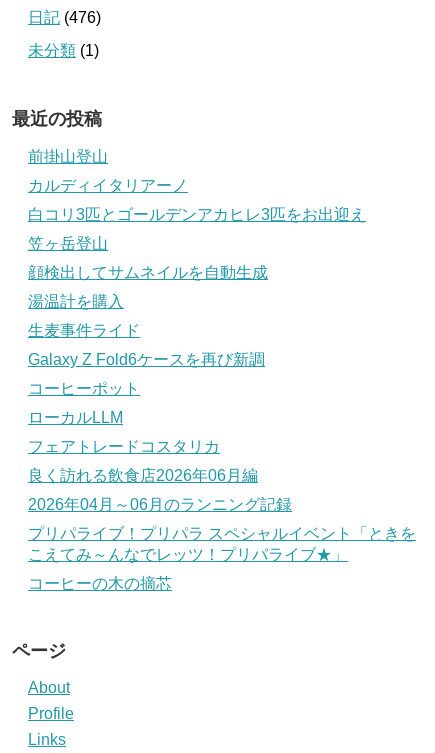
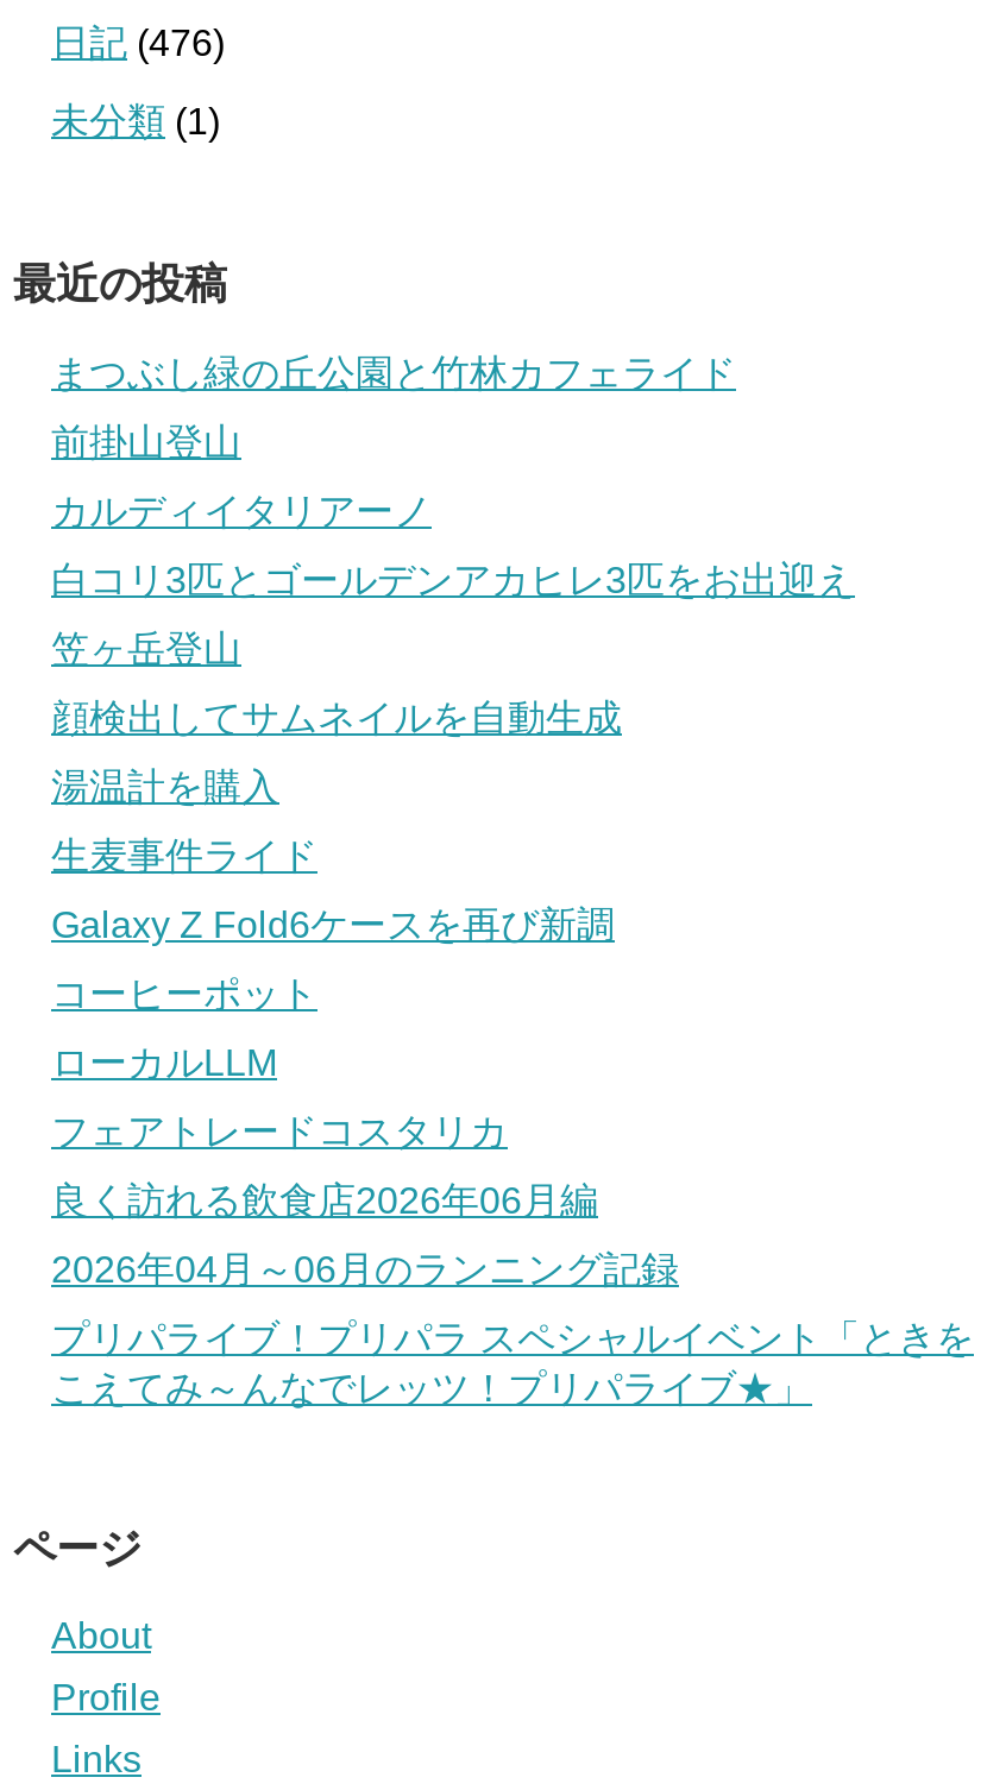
none -> [51,353,736,393] まつぶし緑の丘公園と竹林カフェライド
moved [28,148,416,542] -> [51,422,974,1359]: 前掛山登山 | カルディイタリアーノ | 白コリ3匹とゴールデンアカヒレ3匹をお出迎え | ... | 2026年04月～06月のランニング記録 | プリパライブ！プリパラ スペシャルイベント「ときを
[28,575,172,592] コーヒーの木の摘芯 -> none

